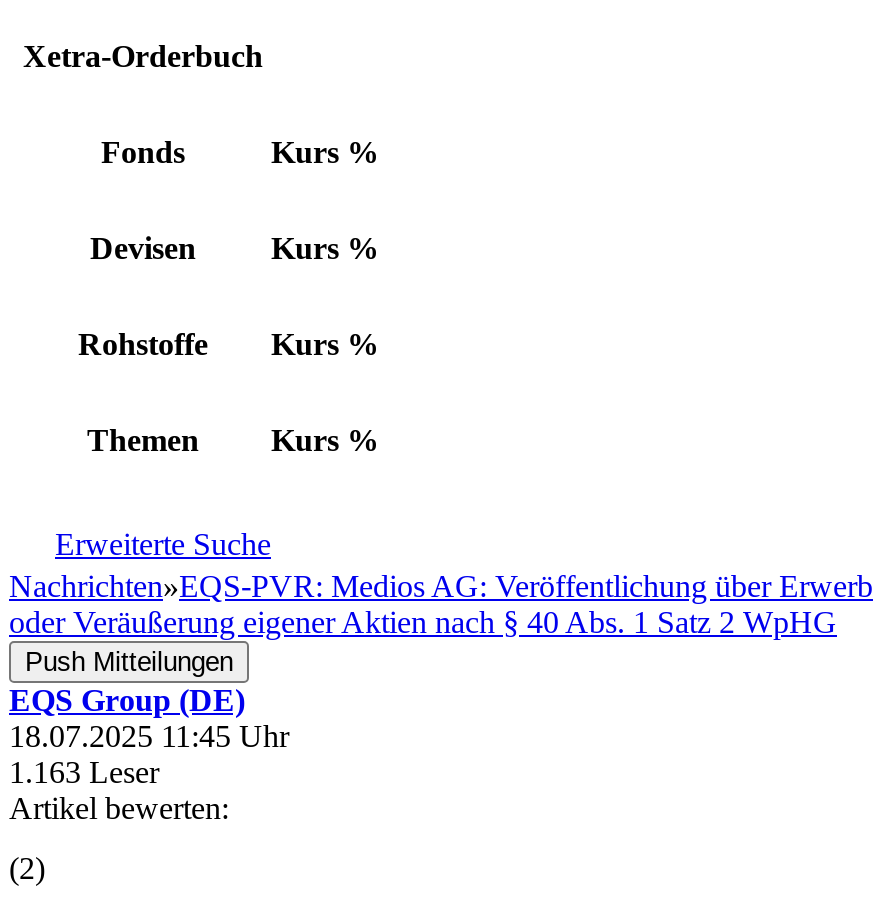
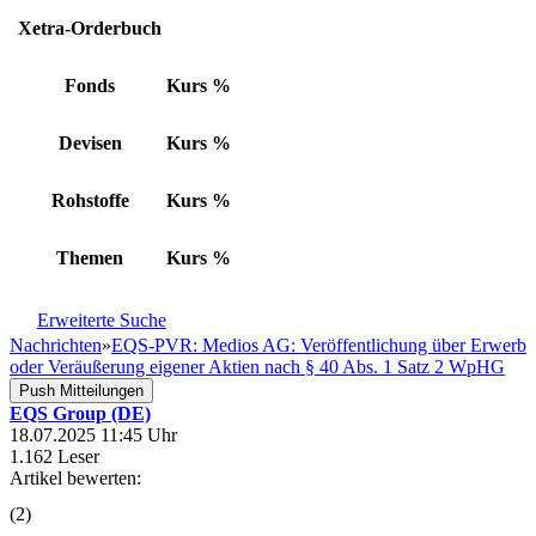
[9,755,159,789] 1.163 Leser -> [10,446,99,467] 1.162 Leser

